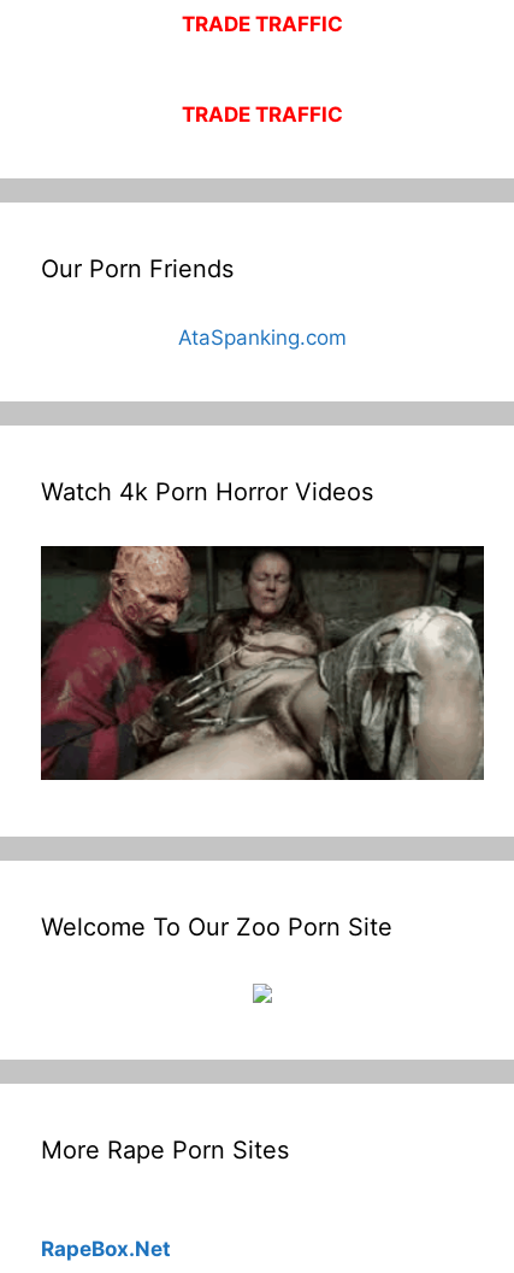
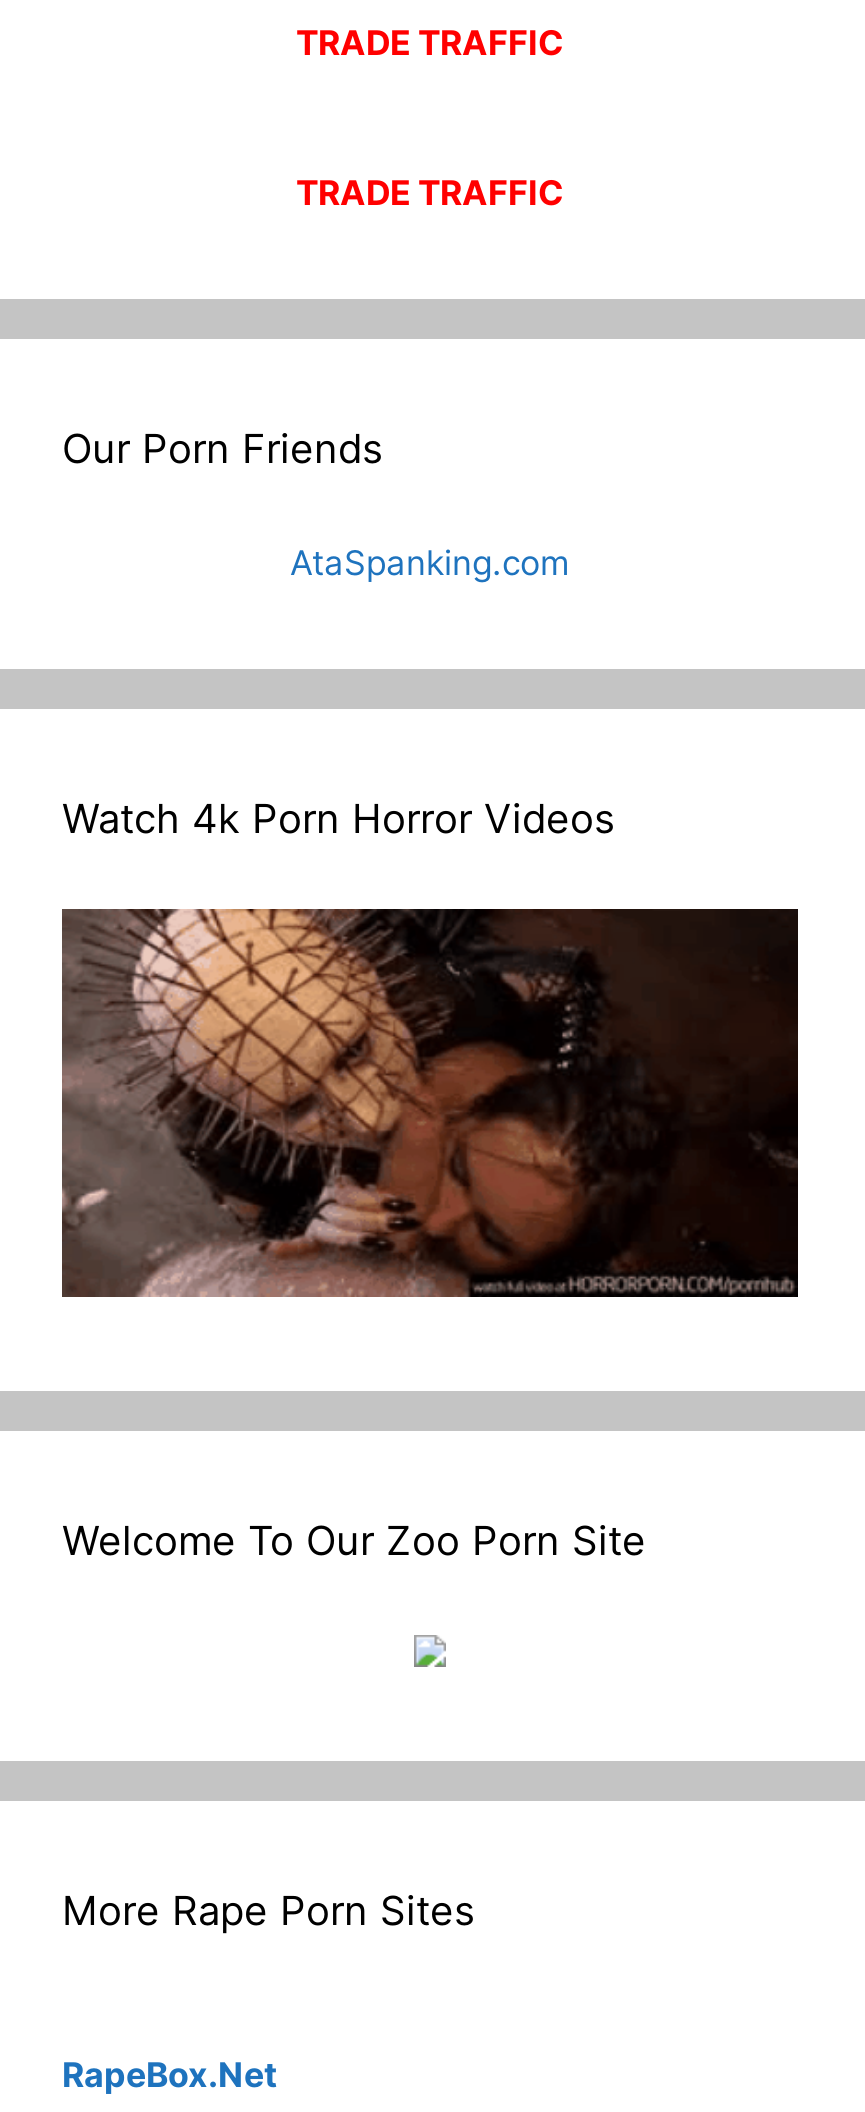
[40,545,485,781] [image] -> [60,907,800,1299] [image]

